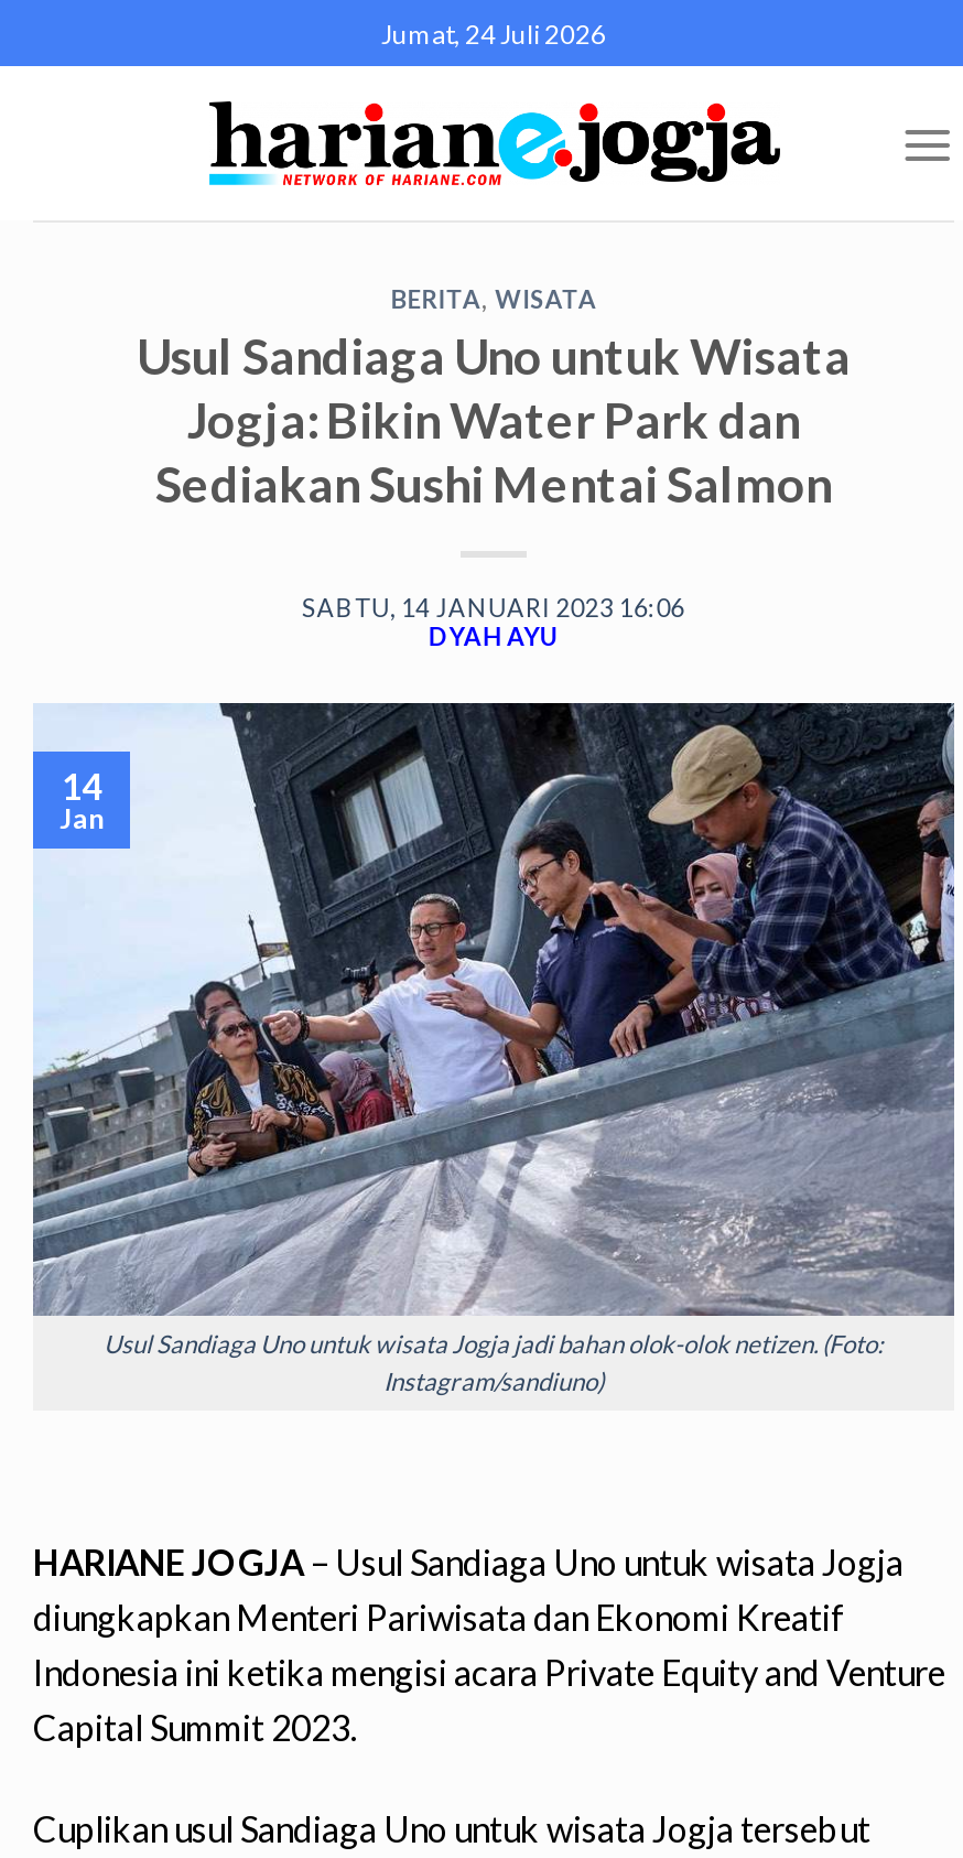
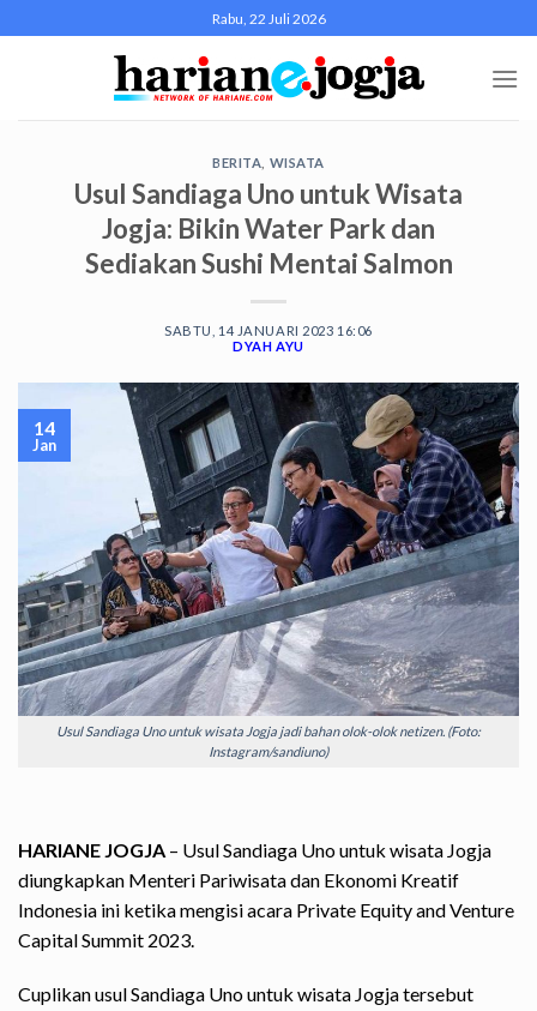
[381,17,606,50] Jumat, 24 Juli 2026 -> [212,9,325,27] Rabu, 22 Juli 2026

